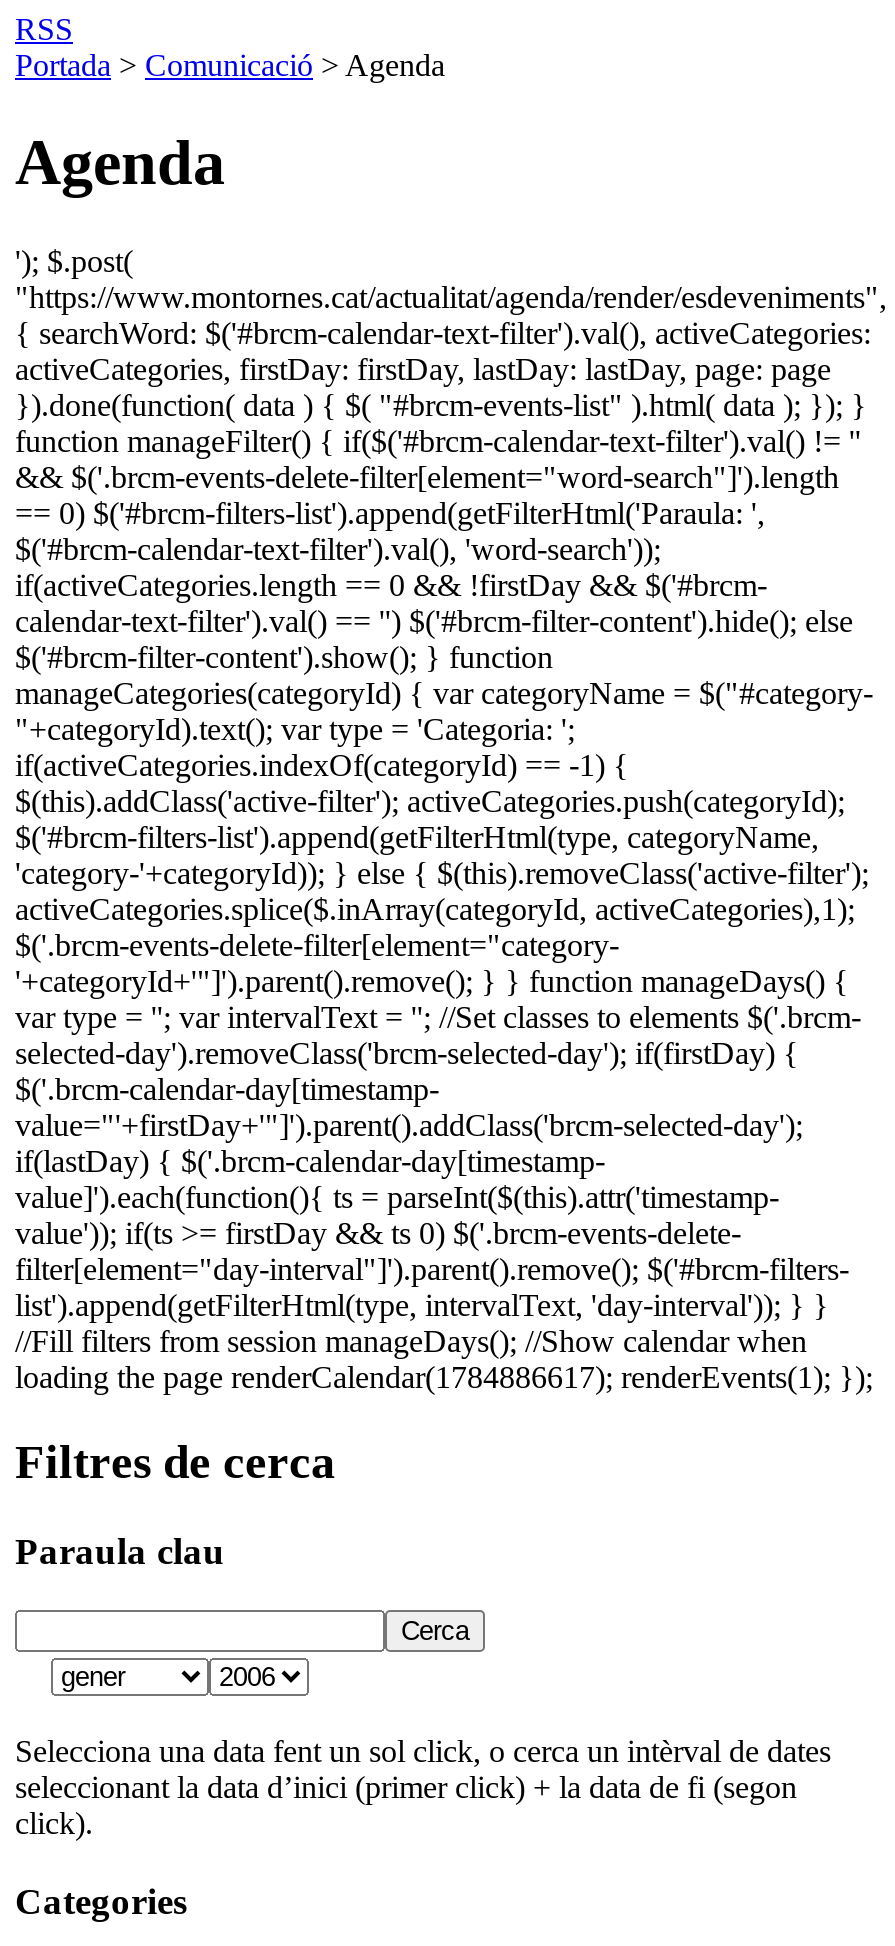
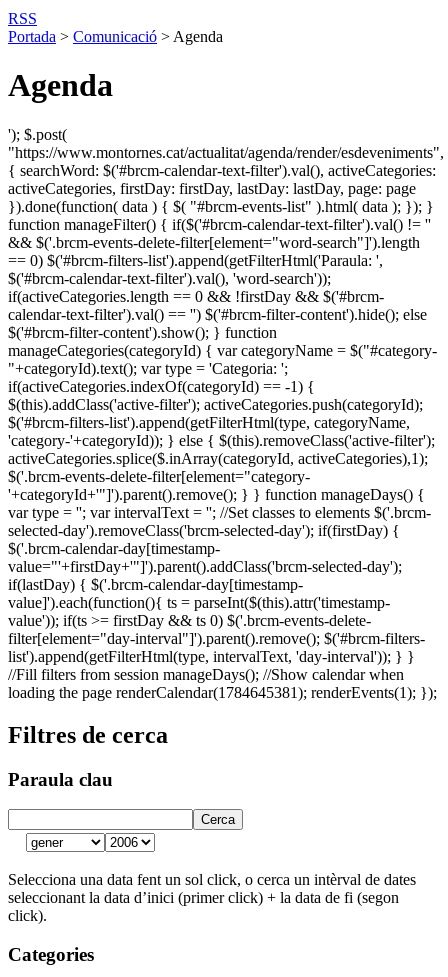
[15,1360,873,1394] loading the page renderCalendar(1784886617); renderEvents(1); }); -> [8,684,437,701] loading the page renderCalendar(1784645381); renderEvents(1); });

